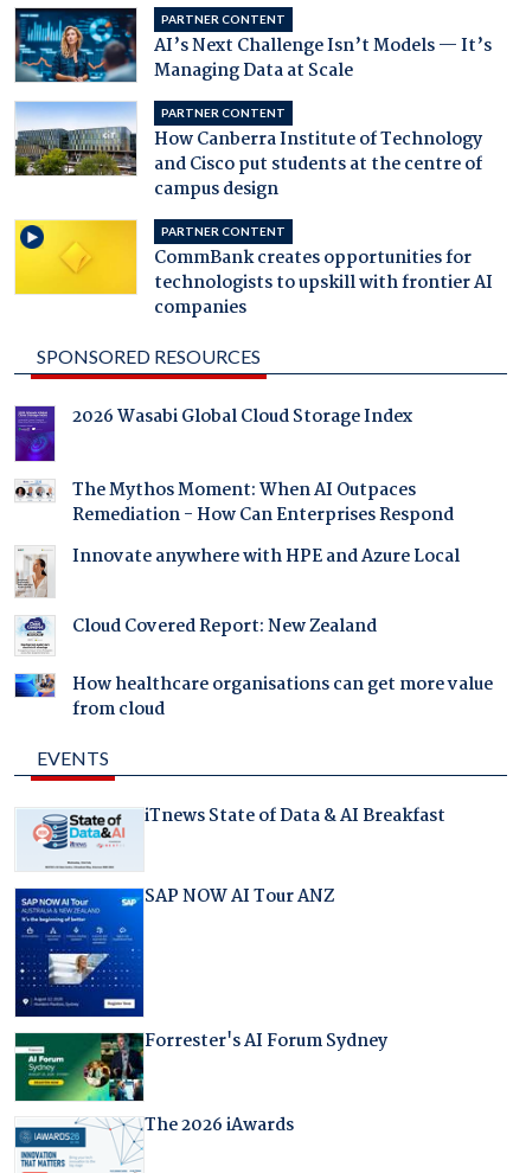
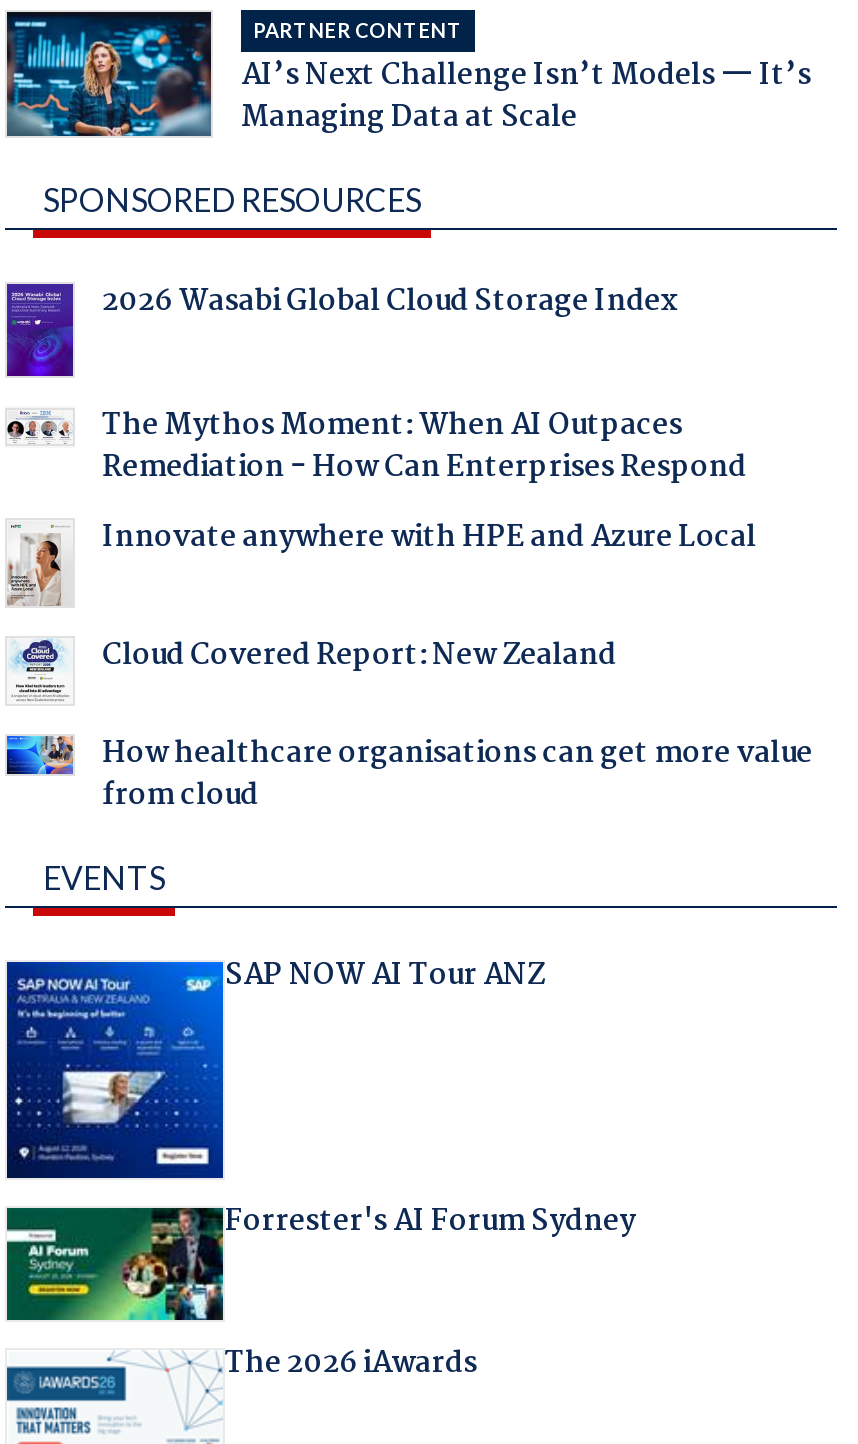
[14,101,493,322] [image] | PARTNER CONTENT | How Canberra Institute of Technology | and Cisco put students at the centre of | campus design | PARTNER CONTENT | CommBank creates opportunities for | technologists to upskill with frontier AI | companies -> none
[14,219,137,295] [image] -> none
[17,802,445,870] [image] | iTnews State of Data & AI Breakfast -> none

